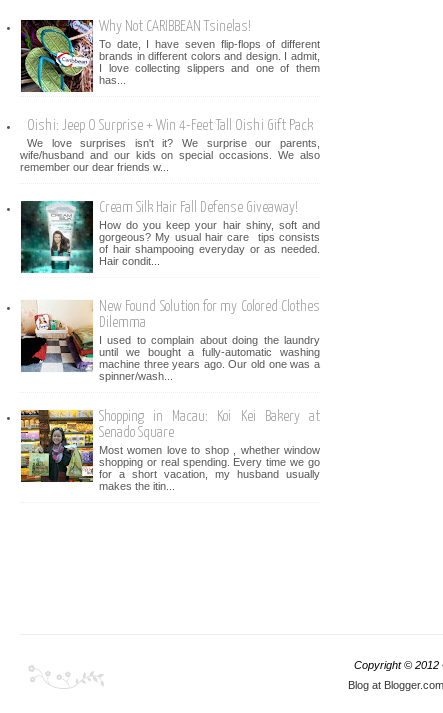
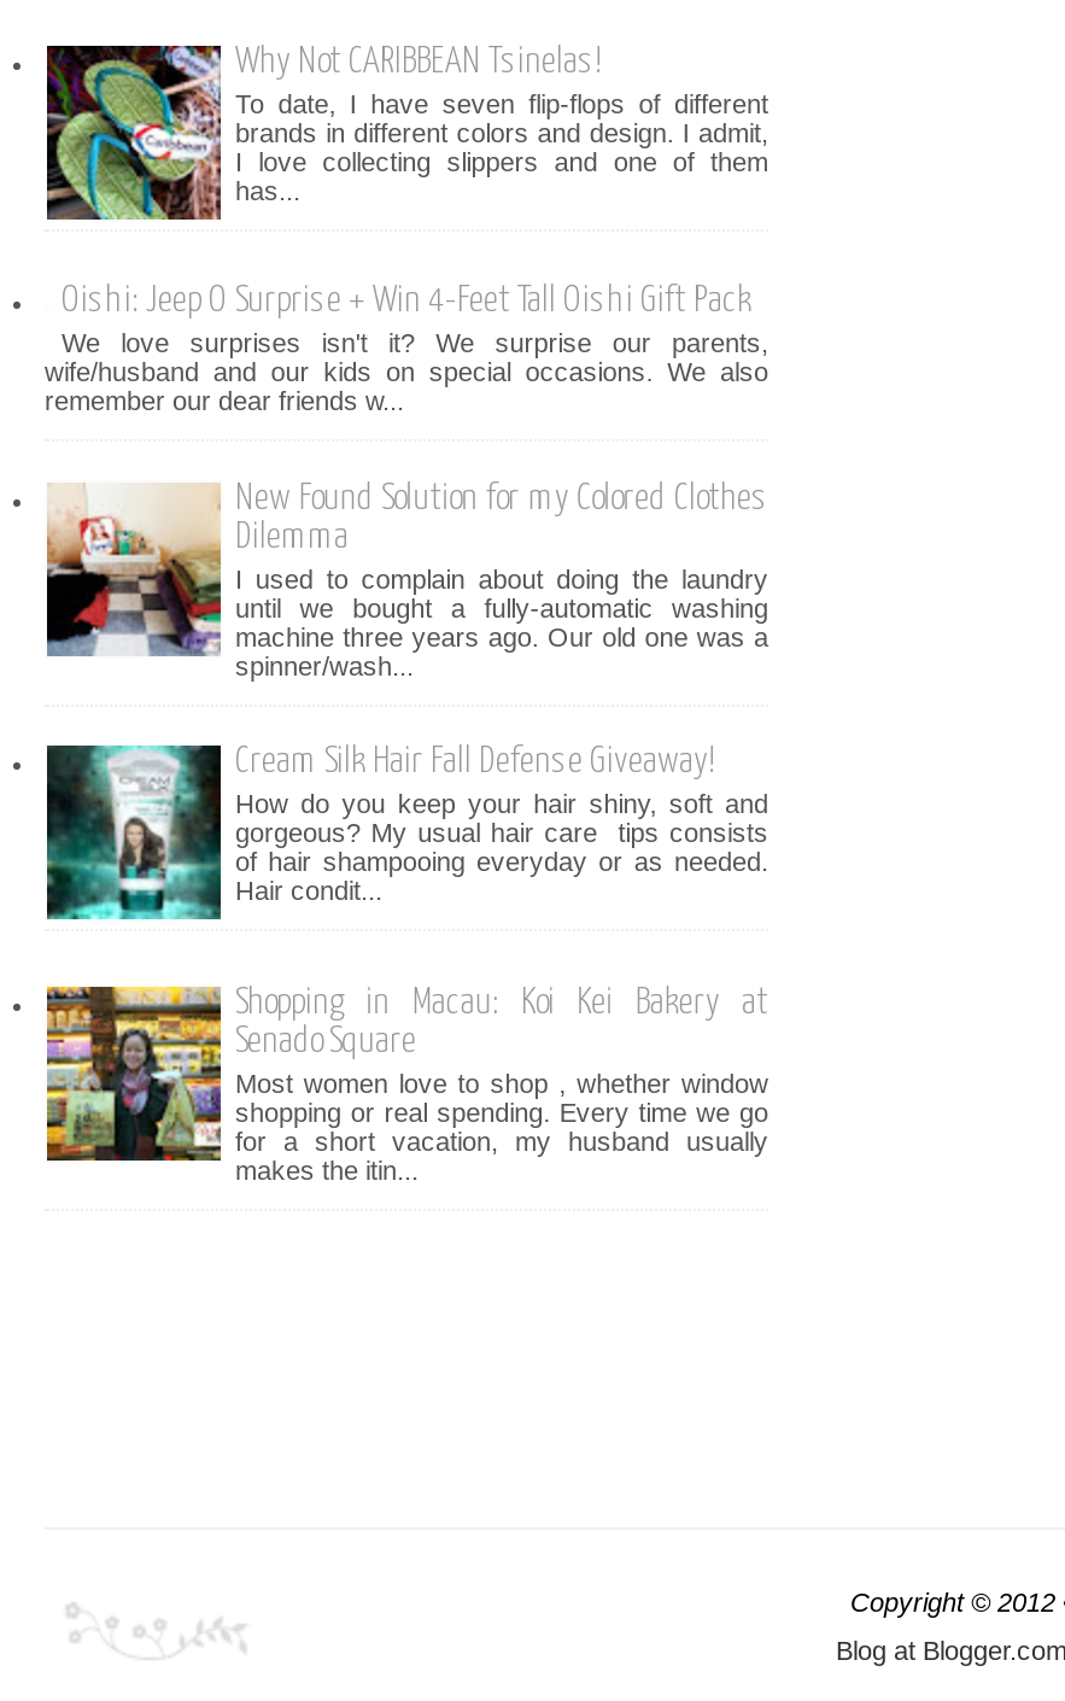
moved [20,200,320,274] -> [45,743,768,922]: [image] | Cream Silk Hair Fall Defense Giveaway! | How do you keep your hair shiny, soft and | gorgeous? My usual hair care tips consists | of hair shampooing everyday or as needed. | Hair condit...
moved [19,299,320,382] -> [42,479,768,680]: [image] | New Found Solution for my Colored Clothes | Dilemma | I used to complain about doing the laundry | until we bought a fully-automatic washing | machine three years ago. Our old one was a | spinner/wash...

